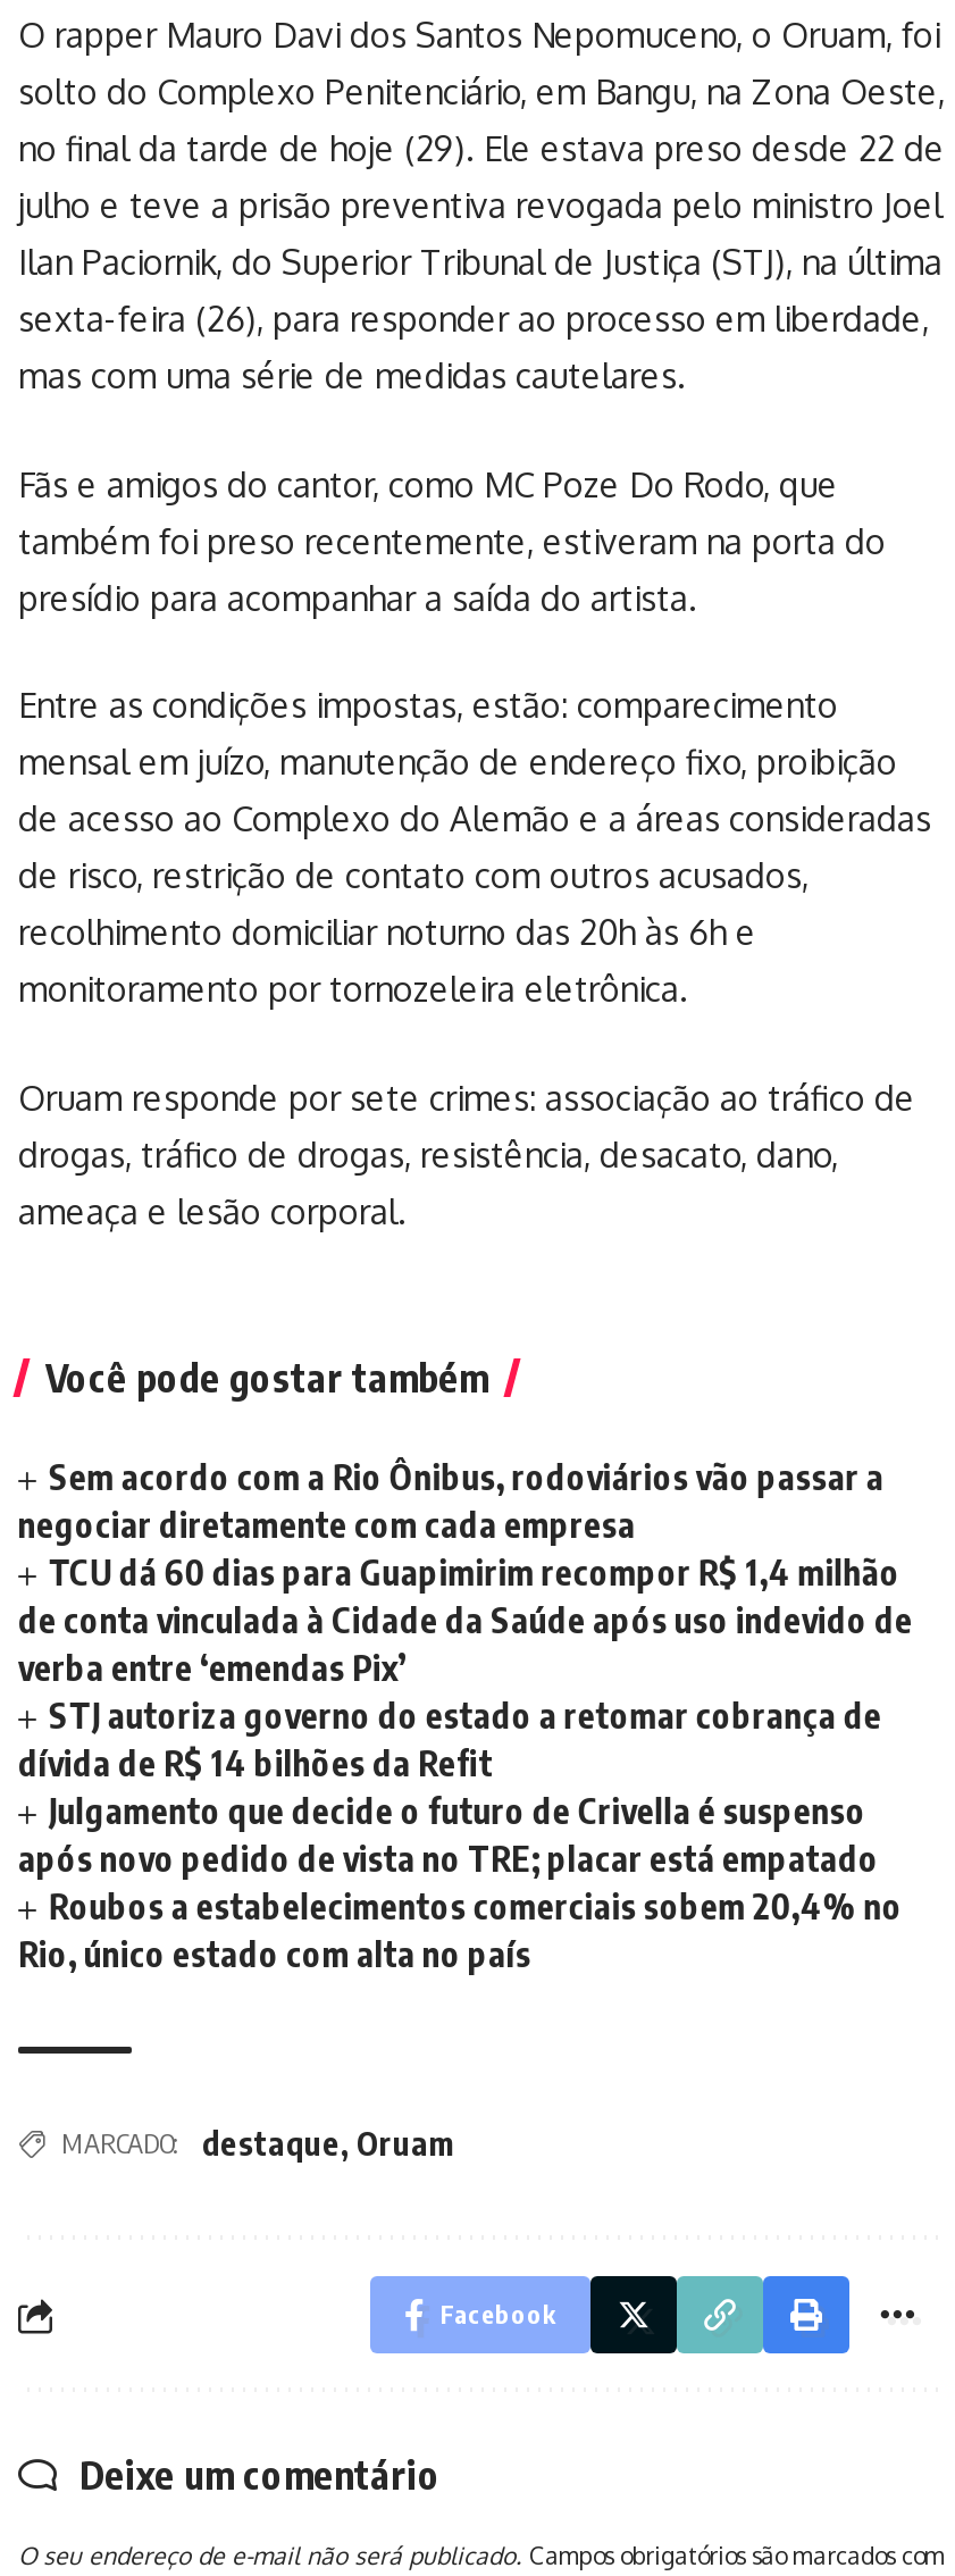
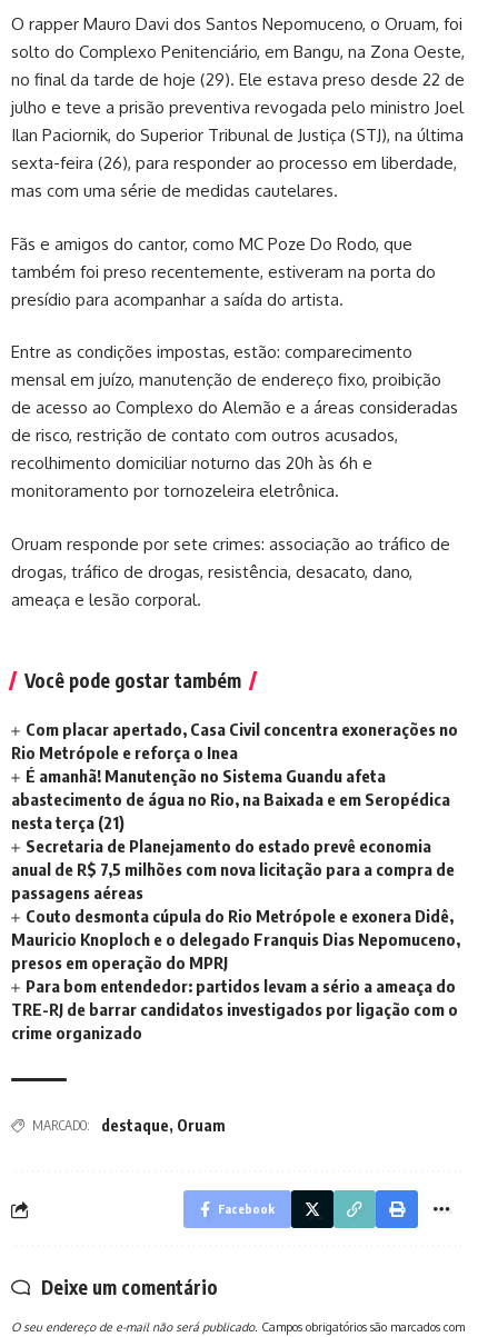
[18,1457,913,1975] Sem acordo com a Rio Ônibus, rodoviários vão passar a | negociar diretamente com cada empresa | TCU dá 60 dias para Guapimirim recompor R$ 1,4 milhão | de conta vinculada à Cidade da Saúde após uso indevido de | verba entre ‘emendas Pix’ | STJ autoriza governo do estado a retomar cobrança de | dívida de R$ 14 bilhões da Refit | Julgamento que decide o futuro de Crivella é suspenso | após novo pedido de vista no TRE; placar está empatado | Roubos a estabelecimentos comerciais sobem 20,4% no | Rio, único estado com alta no país -> [11,720,460,1043] Com placar apertado, Casa Civil concentra exonerações no | Rio Metrópole e reforça o Inea | É amanhã! Manutenção no Sistema Guandu afeta | abastecimento de água no Rio, na Baixada e em Seropédica | nesta terça (21) | Secretaria de Planejamento do estado prevê economia | anual de R$ 7,5 milhões com nova licitação para a compra de | passagens aéreas | Couto desmonta cúpula do Rio Metrópole e exonera Didê, | Mauricio Knoploch e o delegado Franquis Dias Nepomuceno, | presos em operação do MPRJ | Para bom entendedor: partidos levam a sério a ameaça do | TRE-RJ de barrar candidatos investigados por ligação com o | crime organizado

